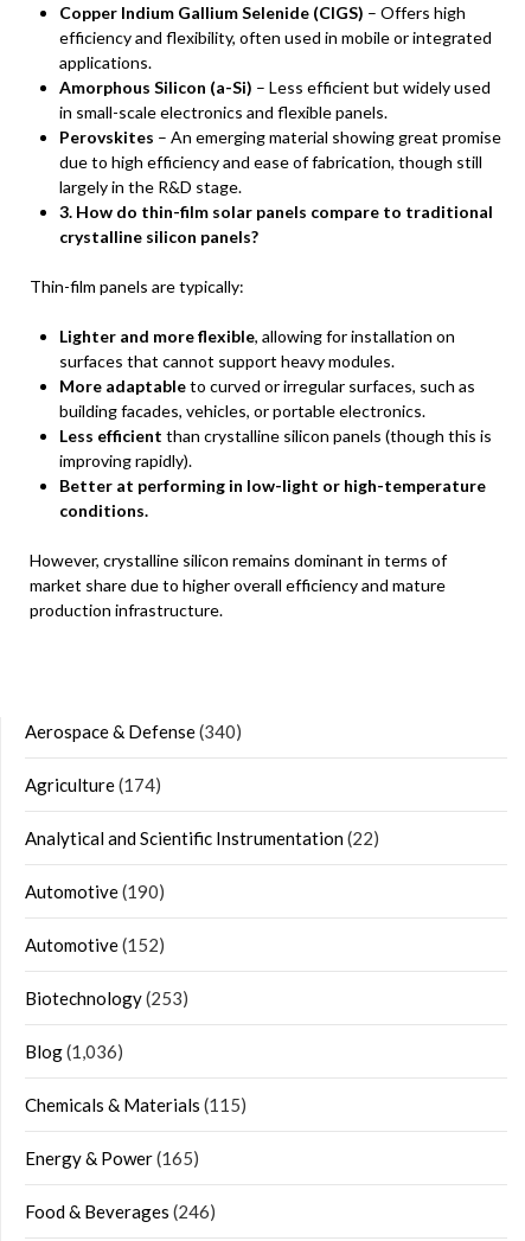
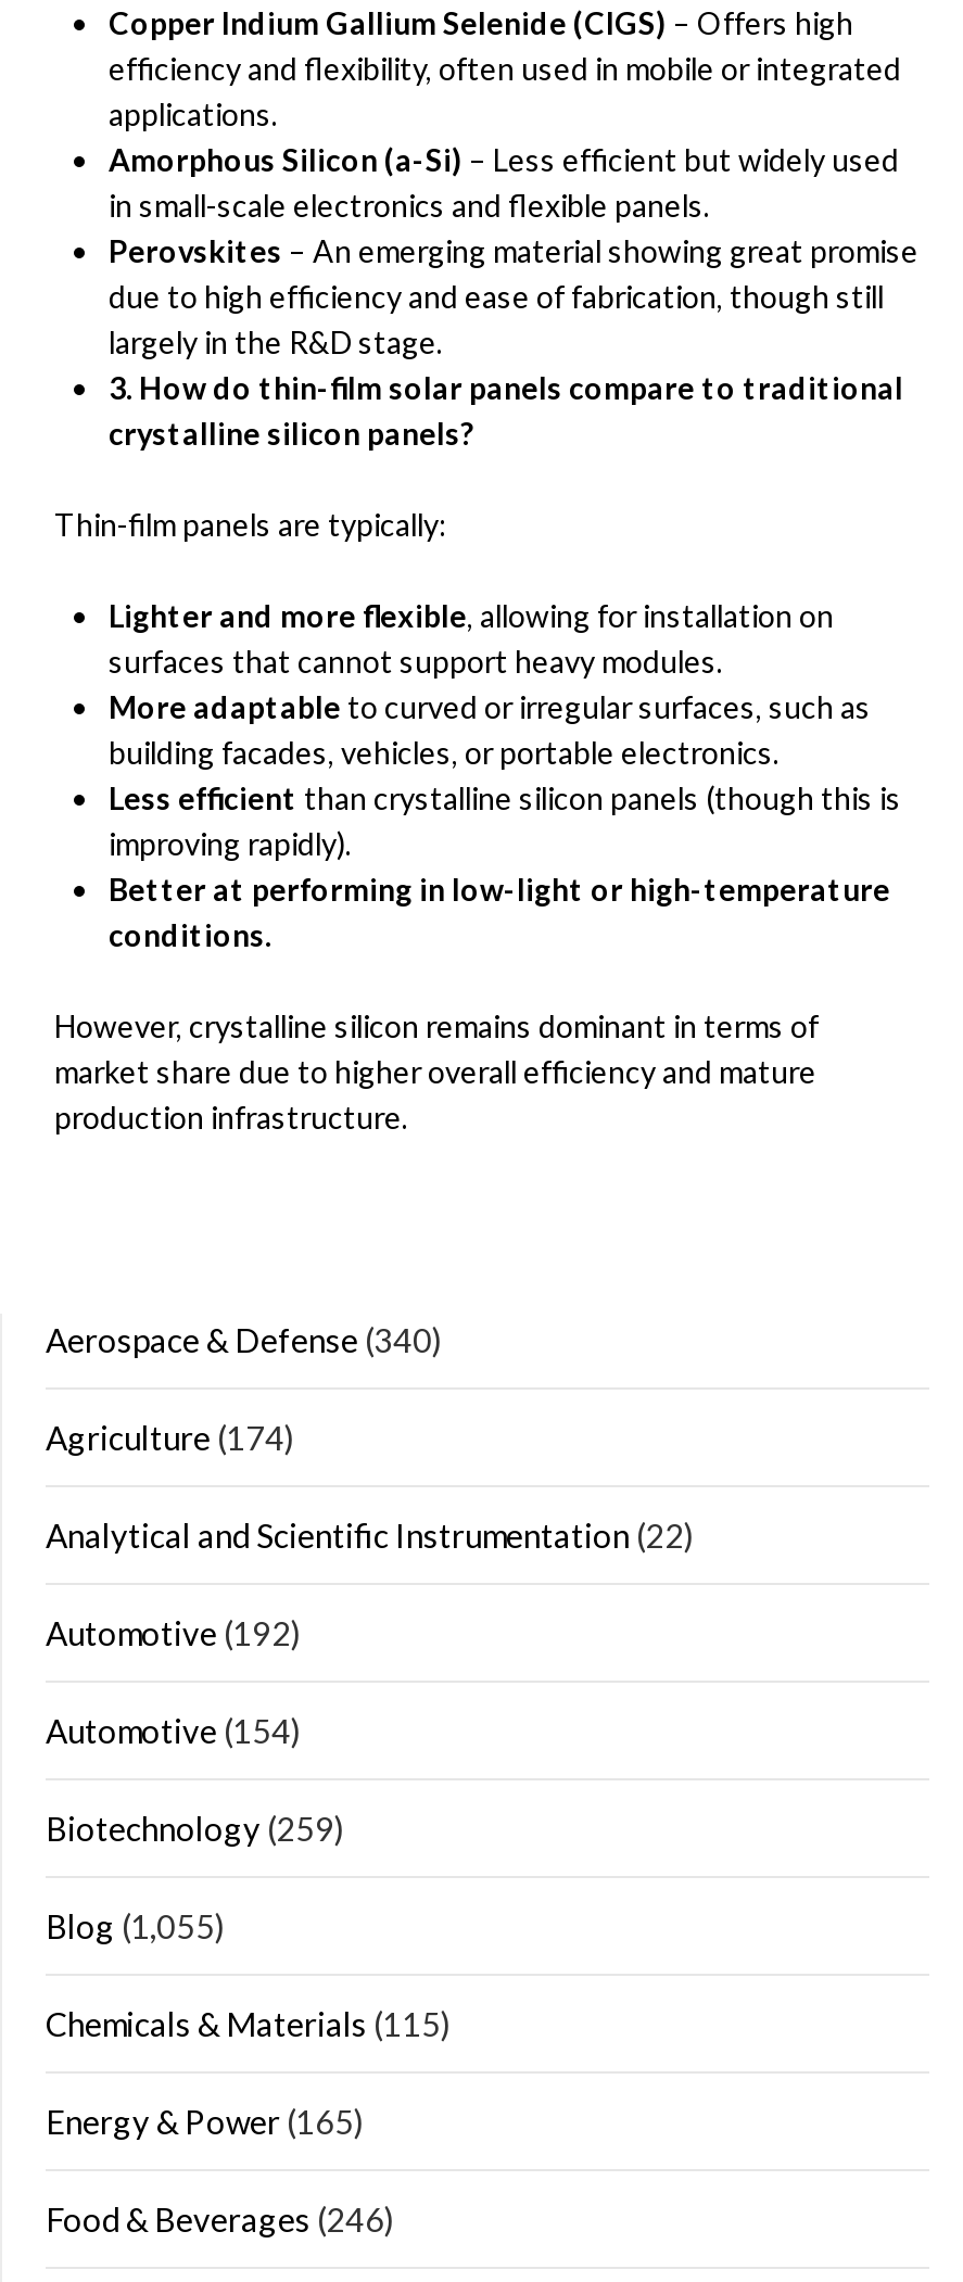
[25,881,165,902] Automotive (190) -> [46,1614,302,1653] Automotive (192)
[25,934,165,956] Automotive (152) -> [46,1711,302,1750] Automotive (154)
[25,988,188,1009] Biotechnology (253) -> [46,1809,345,1848] Biotechnology (259)
[25,1041,123,1062] Blog (1,036) -> [46,1907,226,1946] Blog (1,055)

